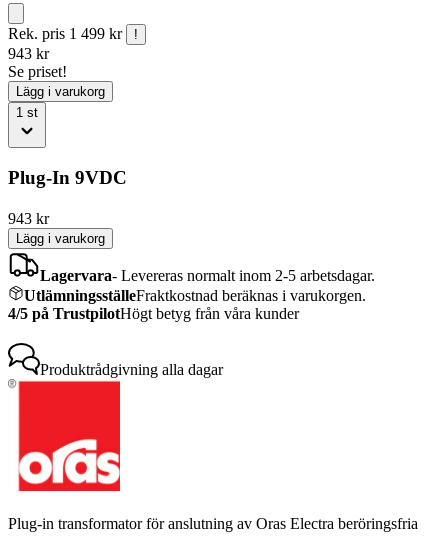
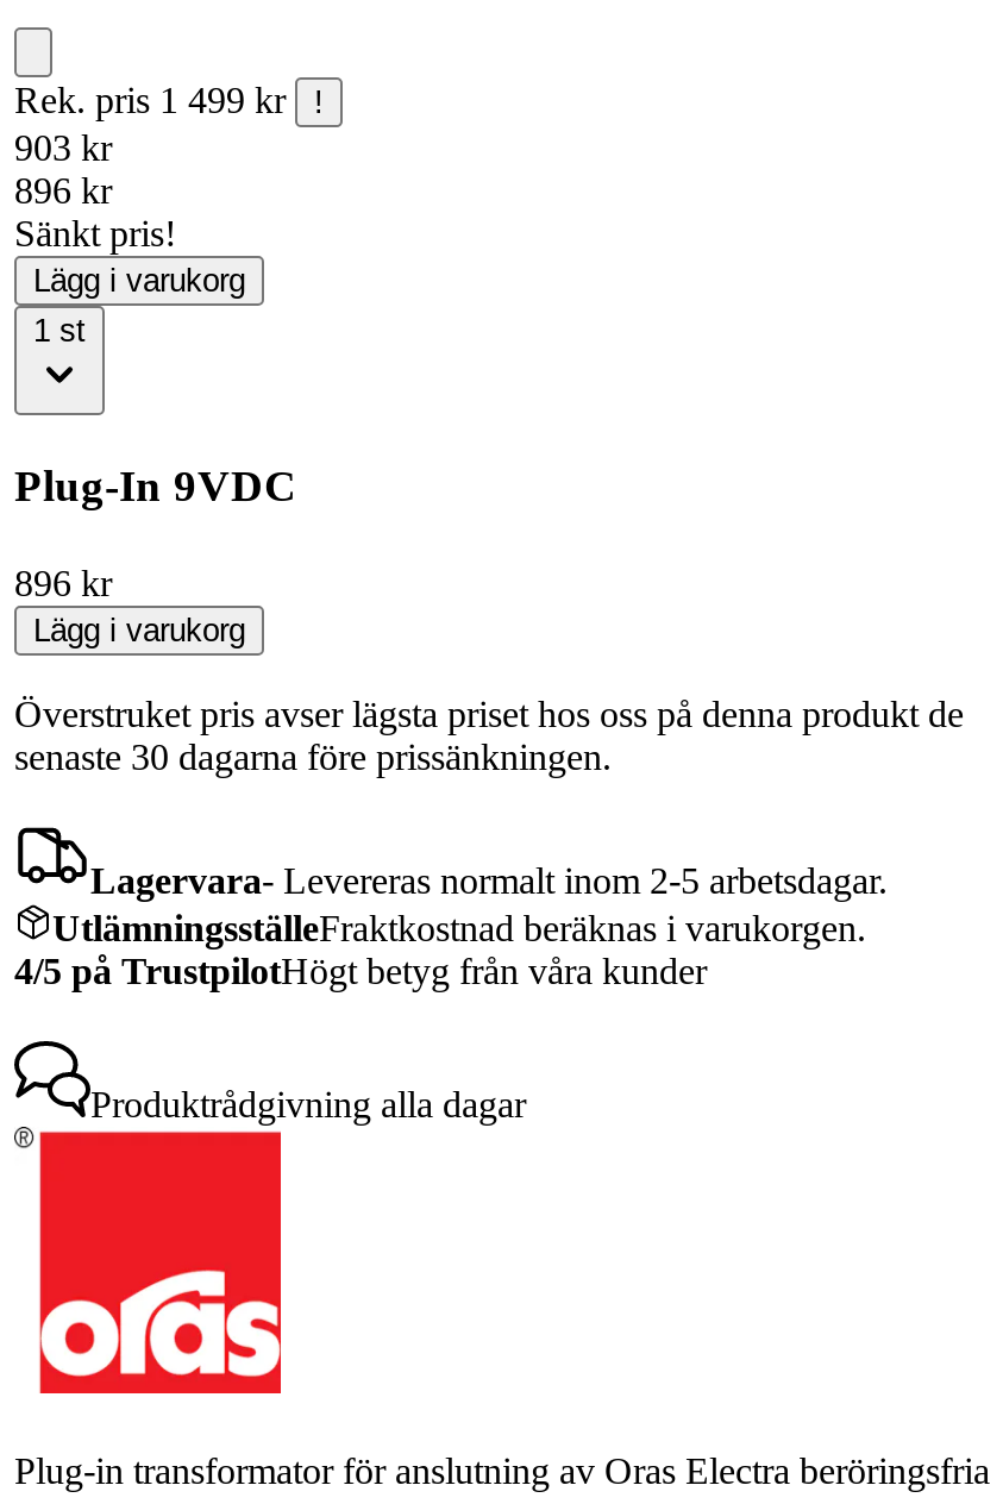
[8,45,67,80] 943 kr | Se priset! -> [14,127,176,253] 903 kr | 896 kr | Sänkt pris!
[8,210,49,227] 943 kr -> [14,563,112,603] 896 kr
none -> [14,693,964,777] Överstruket pris avser lägsta priset hos oss på denna produkt de | senaste 30 dagarna före prissänkningen.

